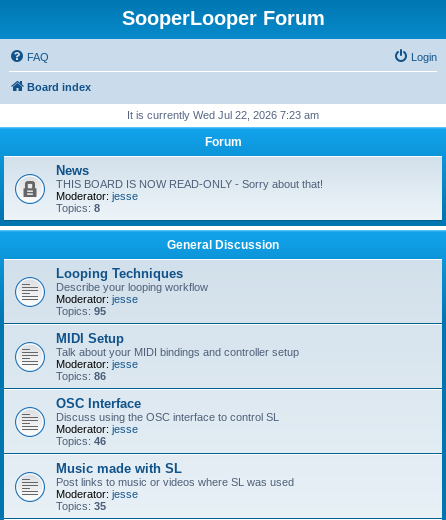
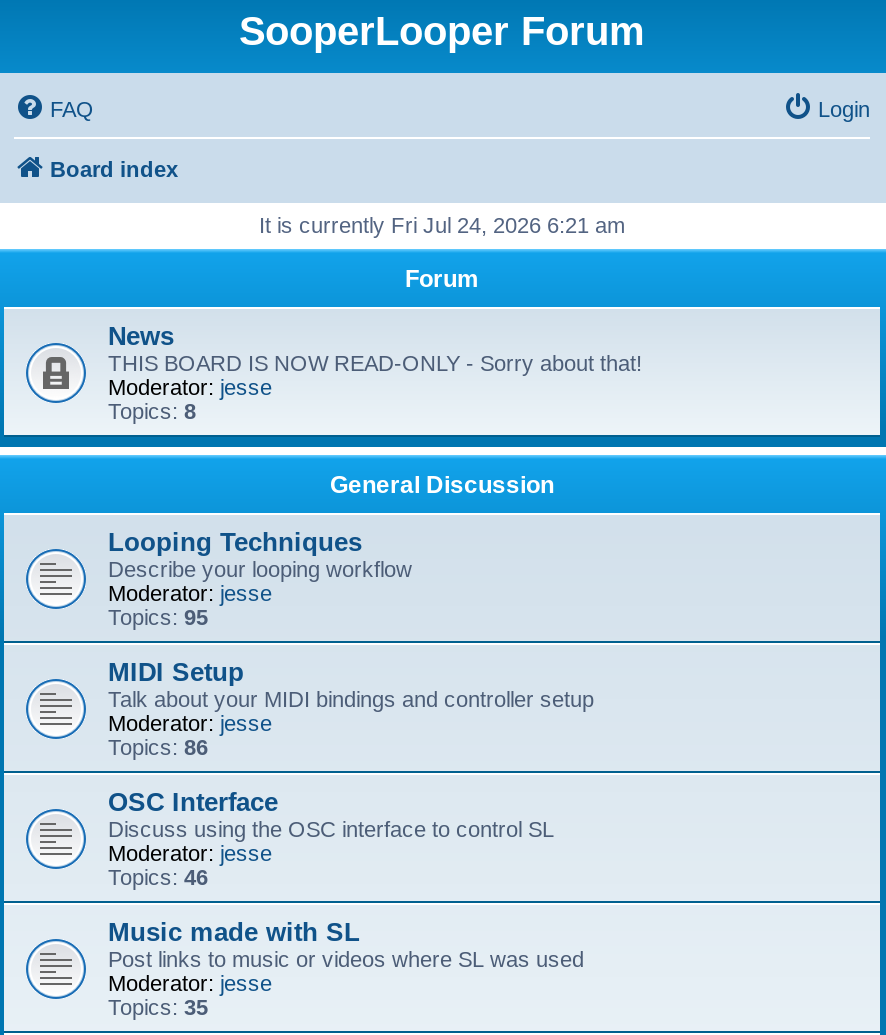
[127,109,319,121] It is currently Wed Jul 22, 2026 7:23 am -> [259,213,625,237] It is currently Fri Jul 24, 2026 6:21 am

